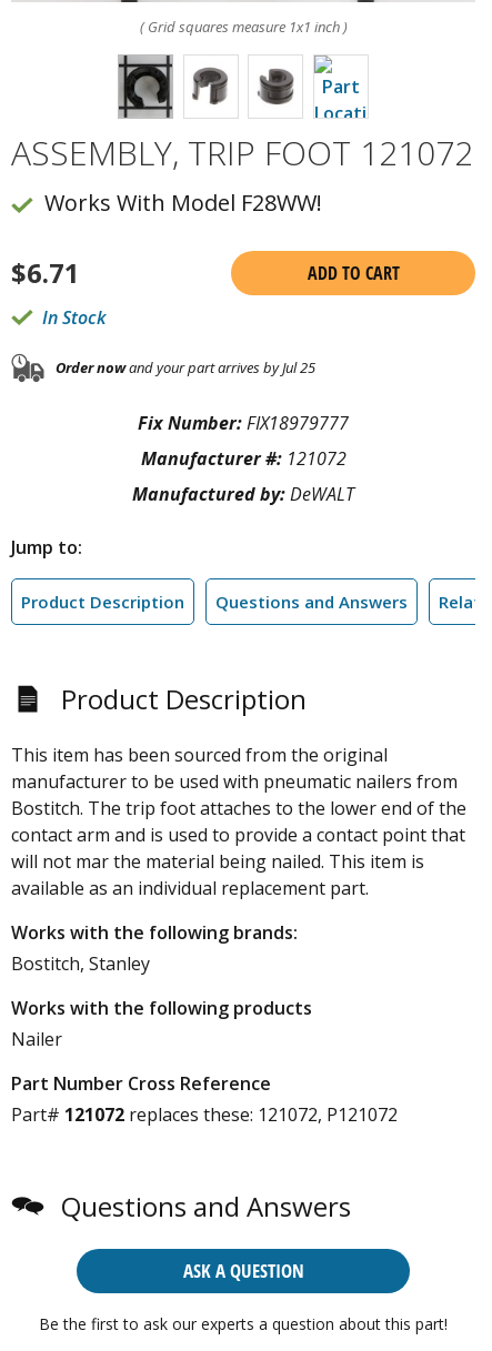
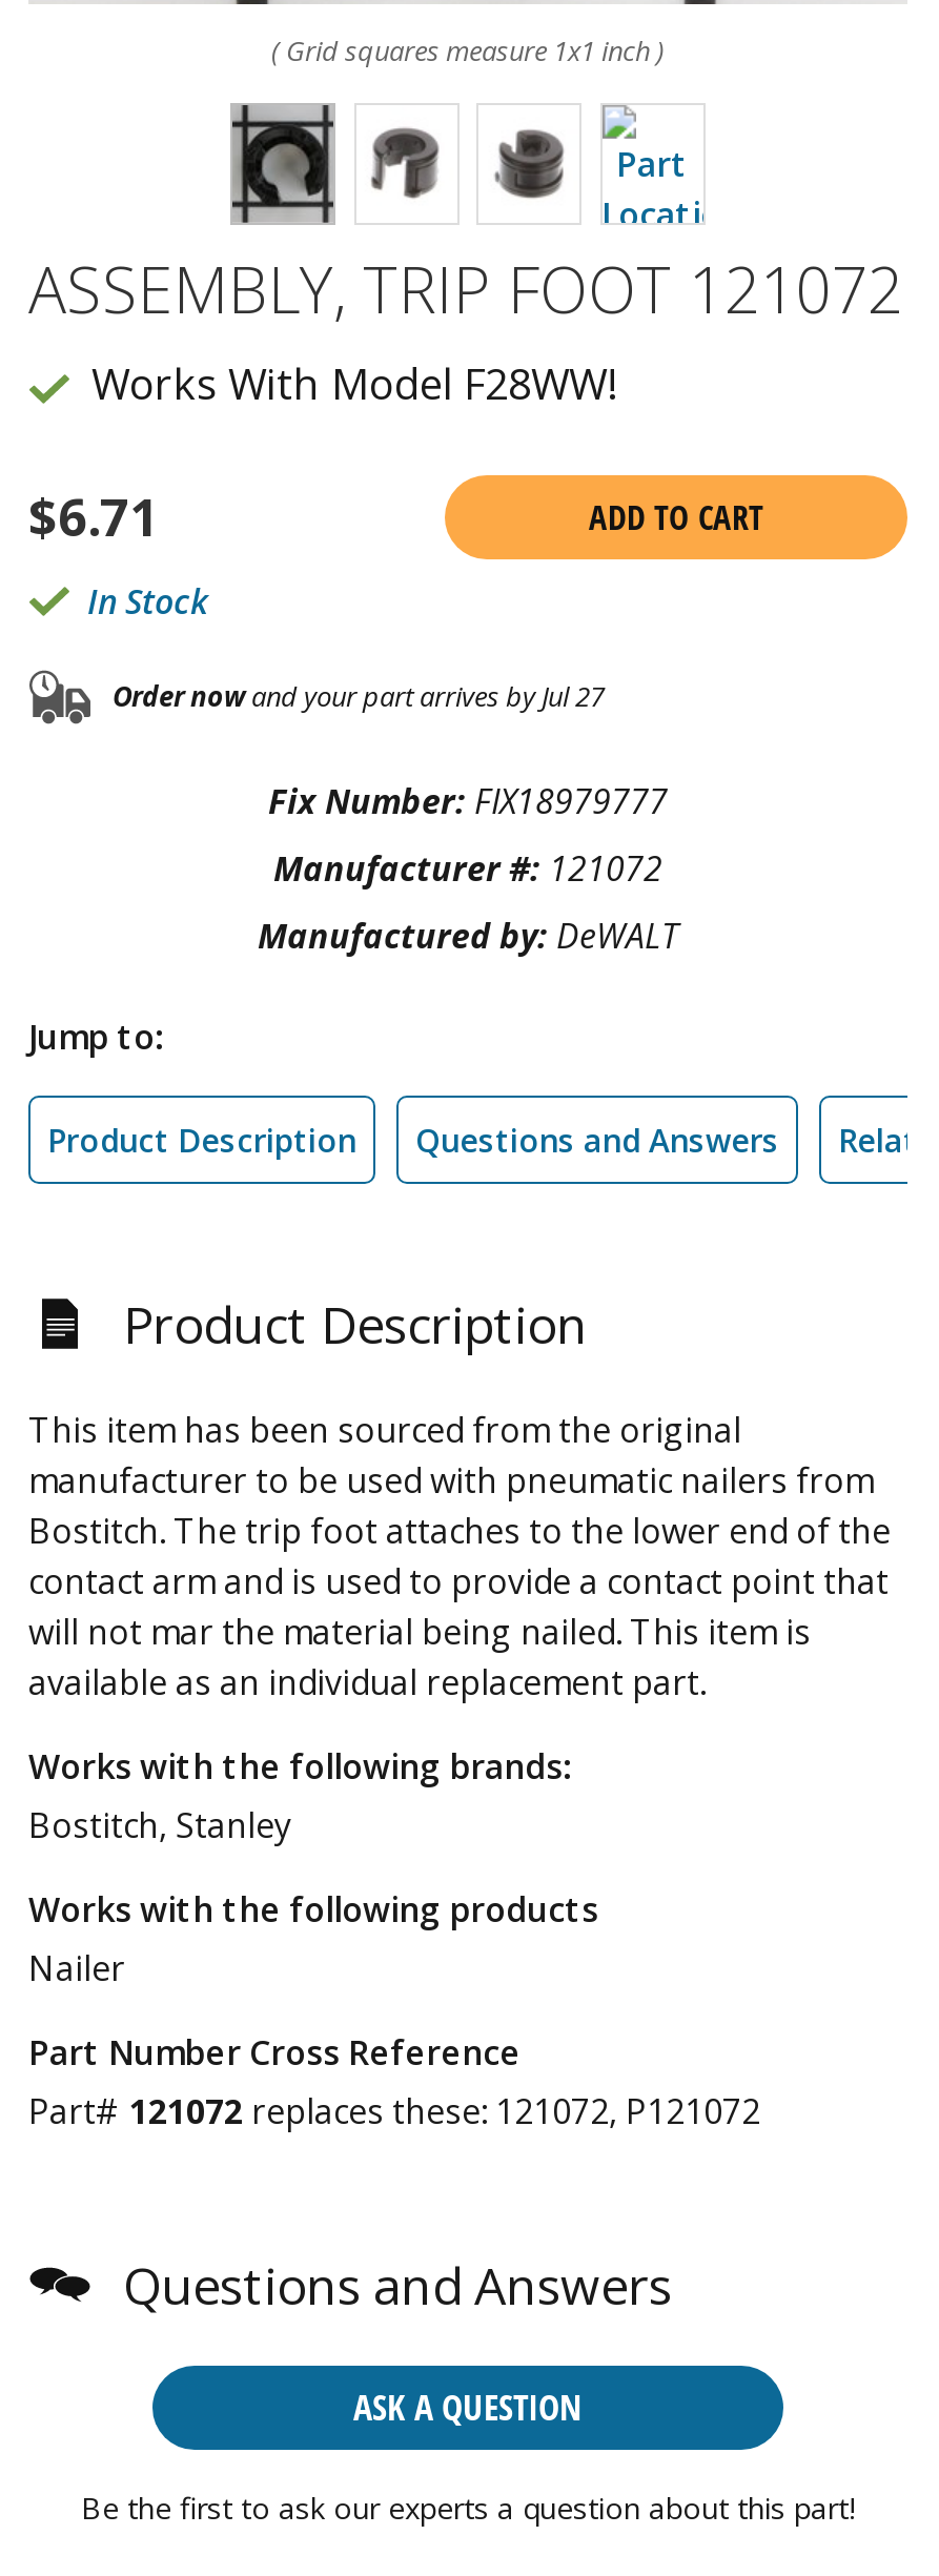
[56,358,315,378] Order nowand your part arrives by Jul 25 -> [113,678,605,716] Order nowand your part arrives by Jul 27

